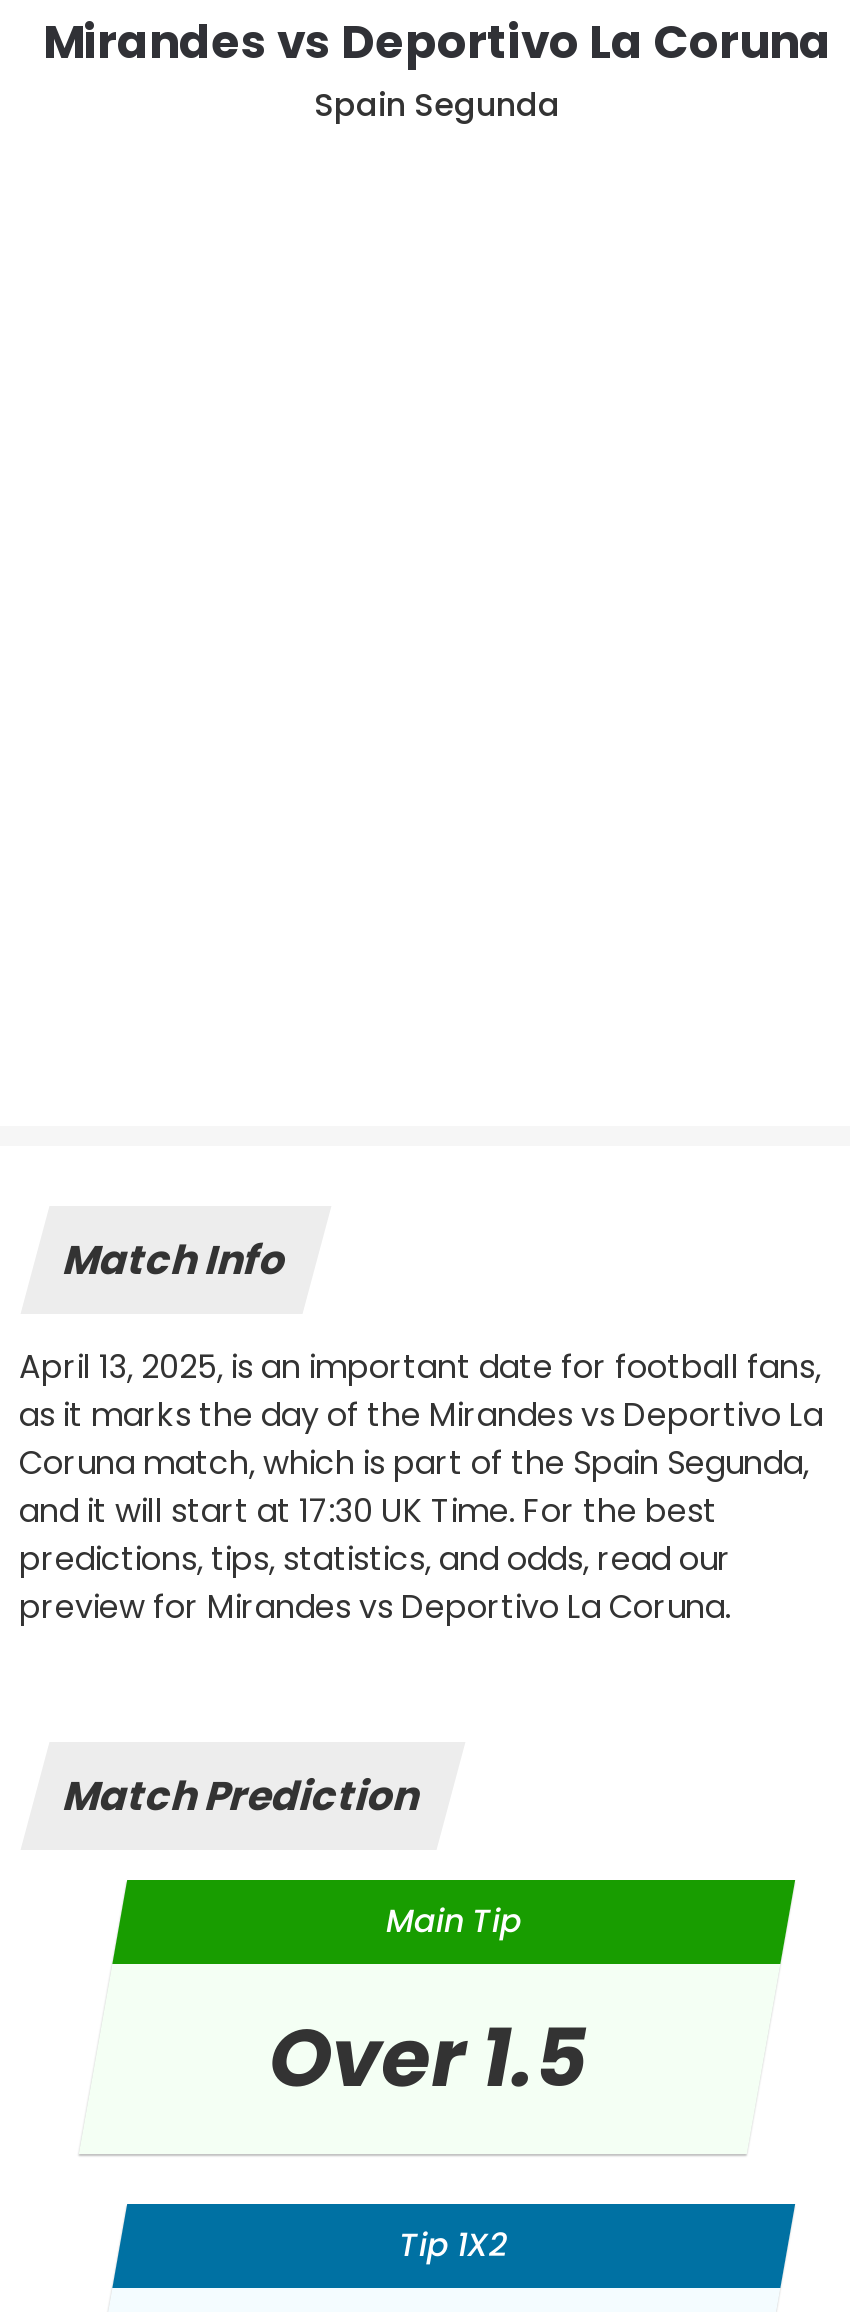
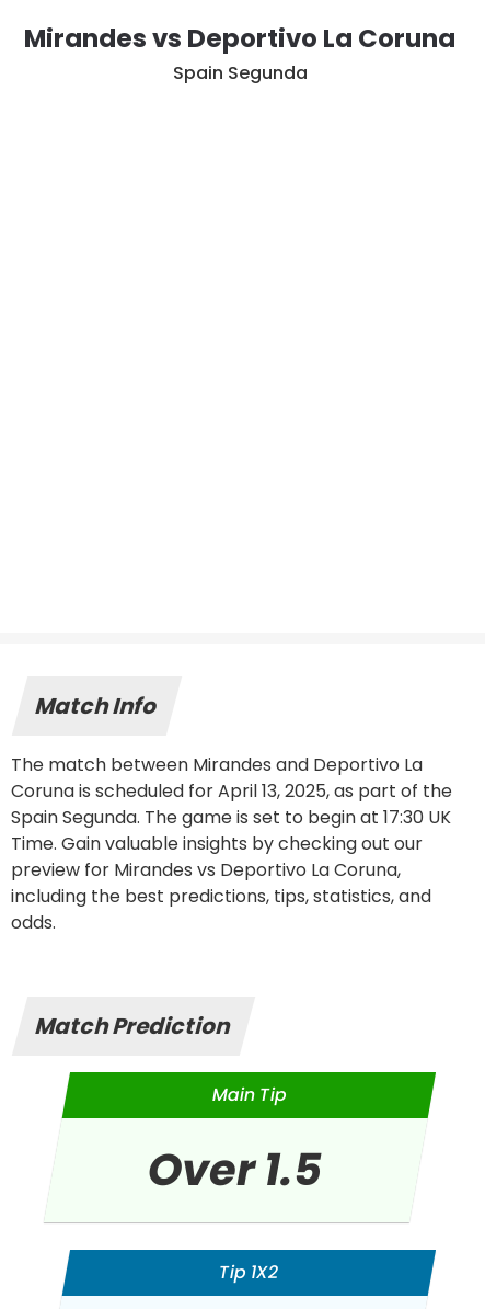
[19,1344,823,1630] April 13, 2025, is an important date for football fans, | as it marks the day of the Mirandes vs Deportivo La | Coruna match, which is part of the Spain Segunda, | and it will start at 17:30 UK Time. For the best | predictions, tips, statistics, and odds, read our | preview for Mirandes vs Deportivo La Coruna. -> [11,752,452,935] The match between Mirandes and Deportivo La | Coruna is scheduled for April 13, 2025, as part of the | Spain Segunda. The game is set to begin at 17:30 UK | Time. Gain valuable insights by checking out our | preview for Mirandes vs Deportivo La Coruna, | including the best predictions, tips, statistics, and | odds.

